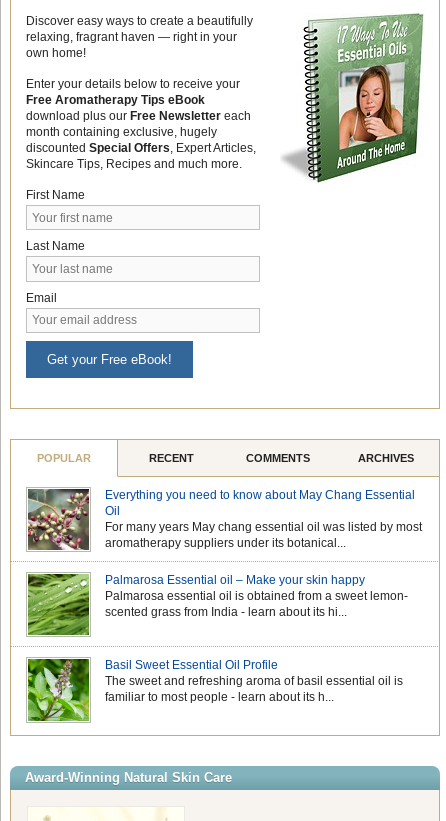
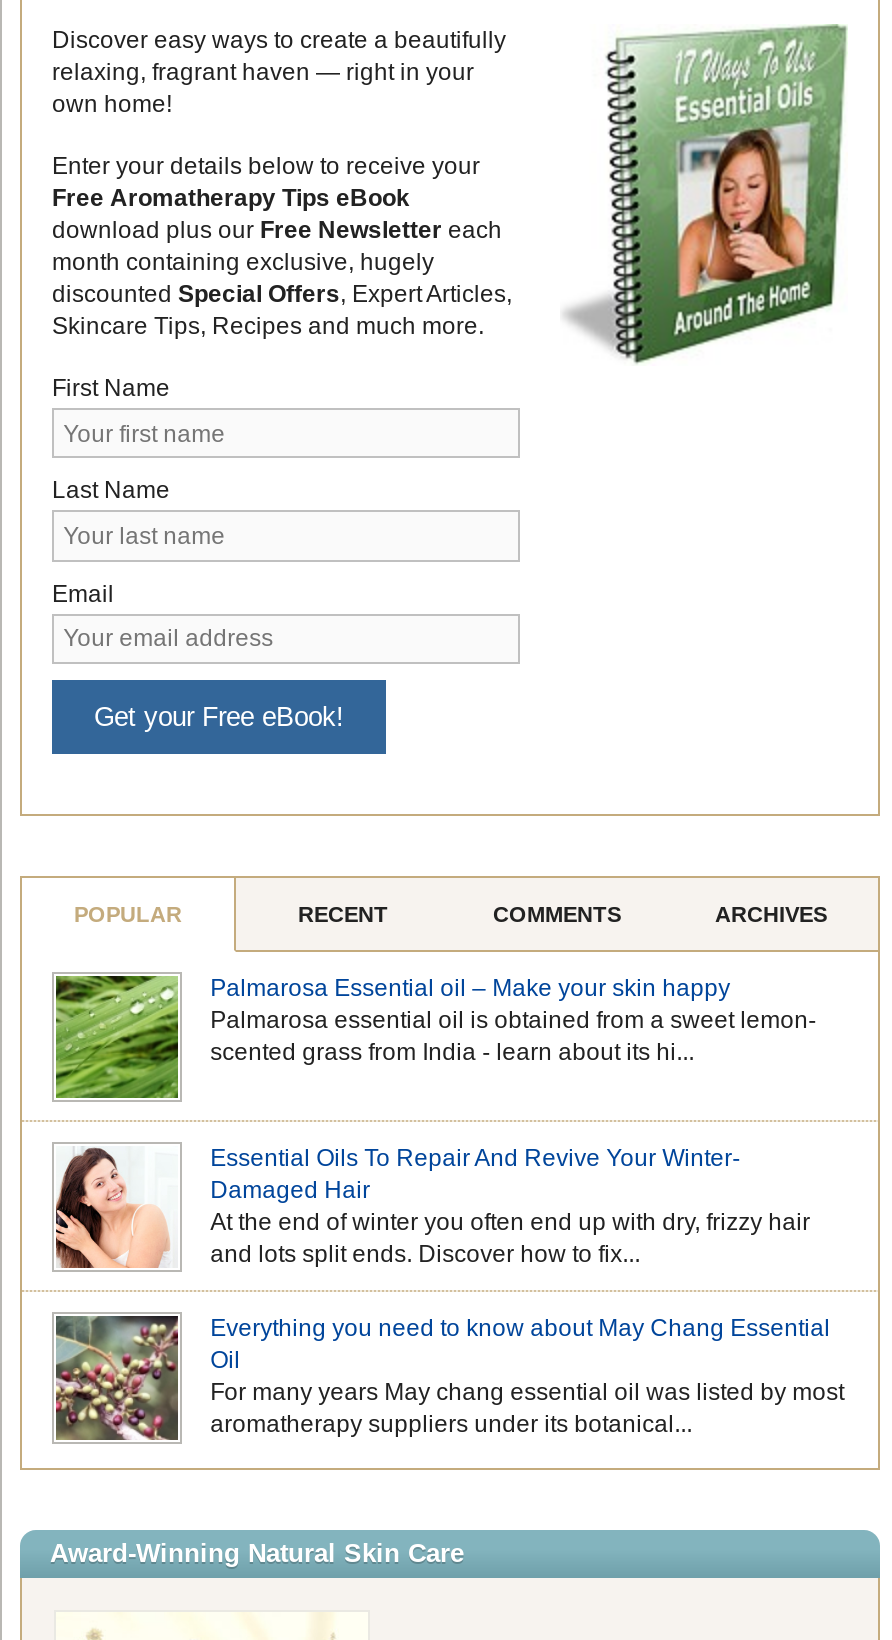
none -> [54,1145,810,1270] [image] | Essential Oils To Repair And Revive Your Winter- | Damaged Hair | At the end of winter you often end up with dry, frizzy hair | and lots split ends. Discover how to fix...
moved [26,487,422,553] -> [52,1312,844,1444]: [image] | Everything you need to know about May Chang Essential | Oil | For many years May chang essential oil was listed by most | aromatherapy suppliers under its botanical...
moved [27,573,408,636] -> [54,974,816,1100]: [image] | Palmarosa Essential oil – Make your skin happy | Palmarosa essential oil is obtained from a sweet lemon- | scented grass from India - learn about its hi...
[27,658,403,722] [image] | Basil Sweet Essential Oil Profile | The sweet and refreshing aroma of basil essential oil is | familiar to most people - learn about its h... -> none

